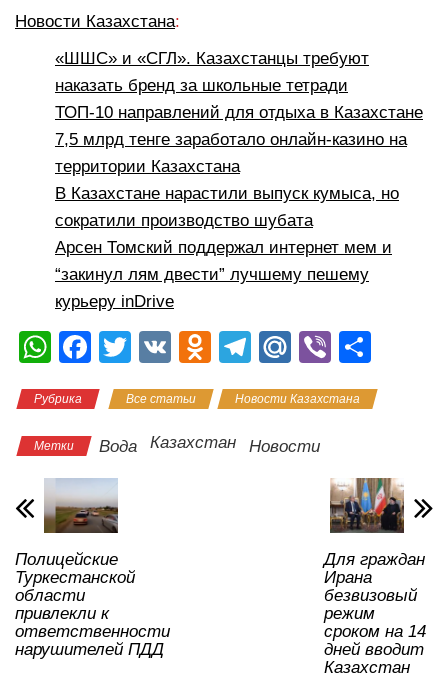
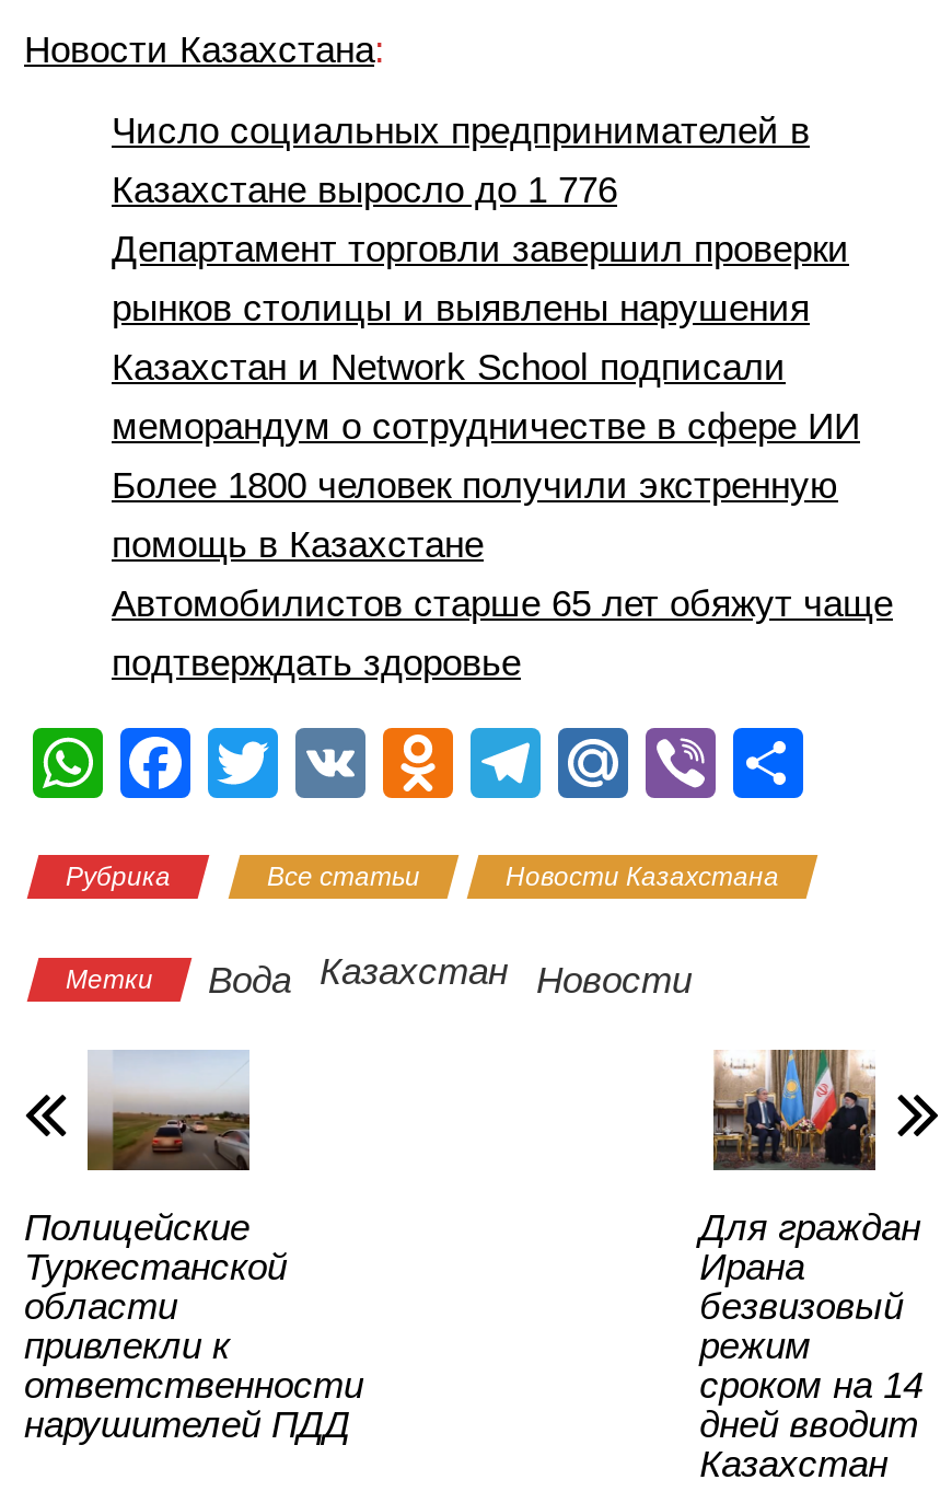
[55,48,423,310] «ШШС» и «СГЛ». Казахстанцы требуют | наказать бренд за школьные тетради | ТОП-10 направлений для отдыха в Казахстане | 7,5 млрд тенге заработало онлайн-казино на | территории Казахстана | В Казахстане нарастили выпуск кумыса, но | сократили производство шубата | Арсен Томский поддержал интернет мем и | “закинул лям двести” лучшему пешему | курьеру inDrive -> [112,109,893,683] Число социальных предпринимателей в | Казахстане выросло до 1 776 | Департамент торговли завершил проверки | рынков столицы и выявлены нарушения | Казахстан и Network School подписали | меморандум о сотрудничестве в сфере ИИ | Более 1800 человек получили экстренную | помощь в Казахстане | Автомобилистов старше 65 лет обяжут чаще | подтверждать здоровье

